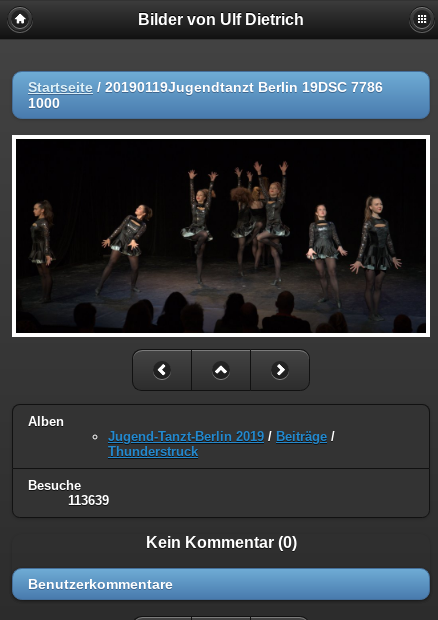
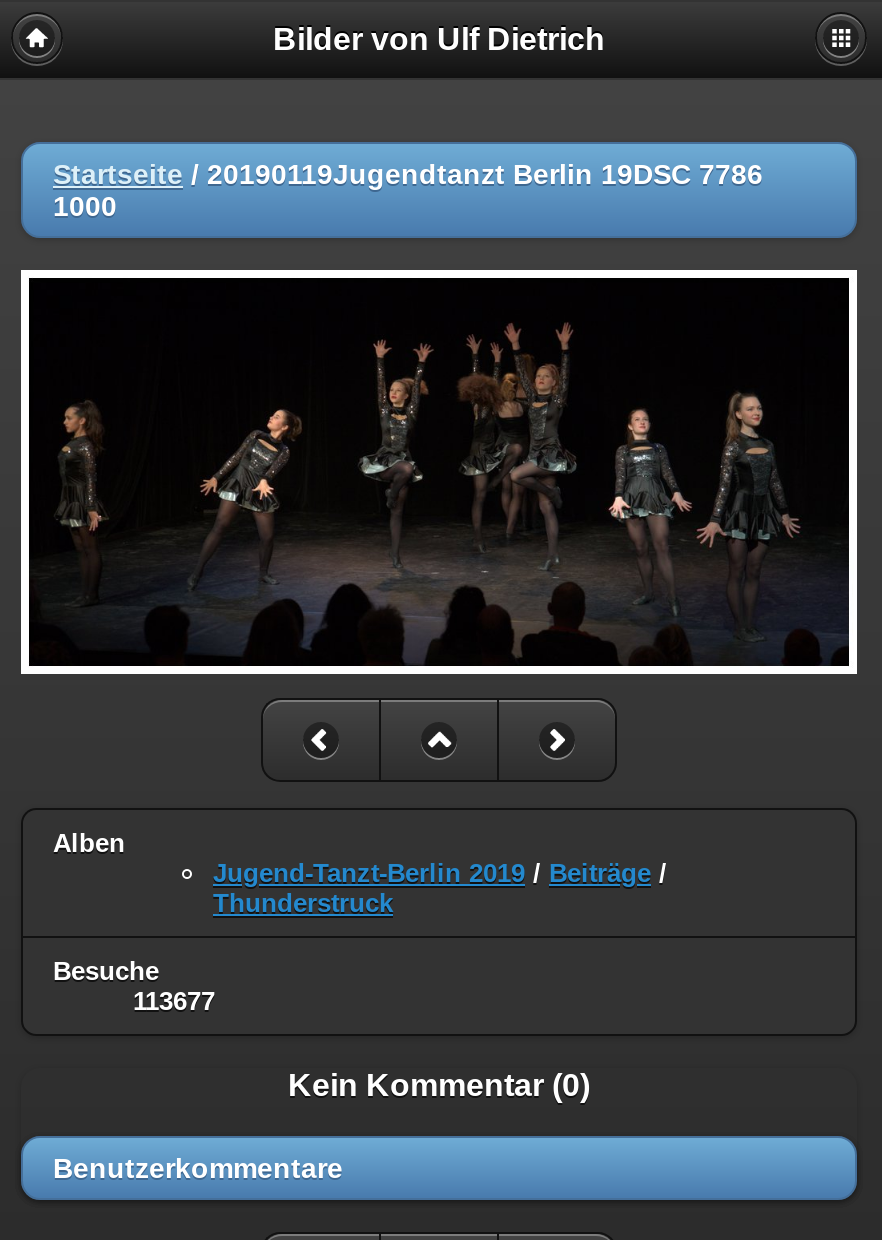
[68,493,109,508] 113639 -> [133,985,215,1015] 113677

